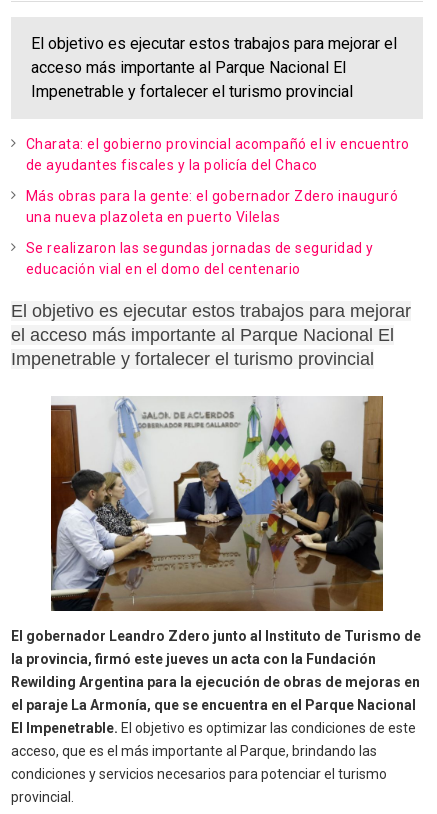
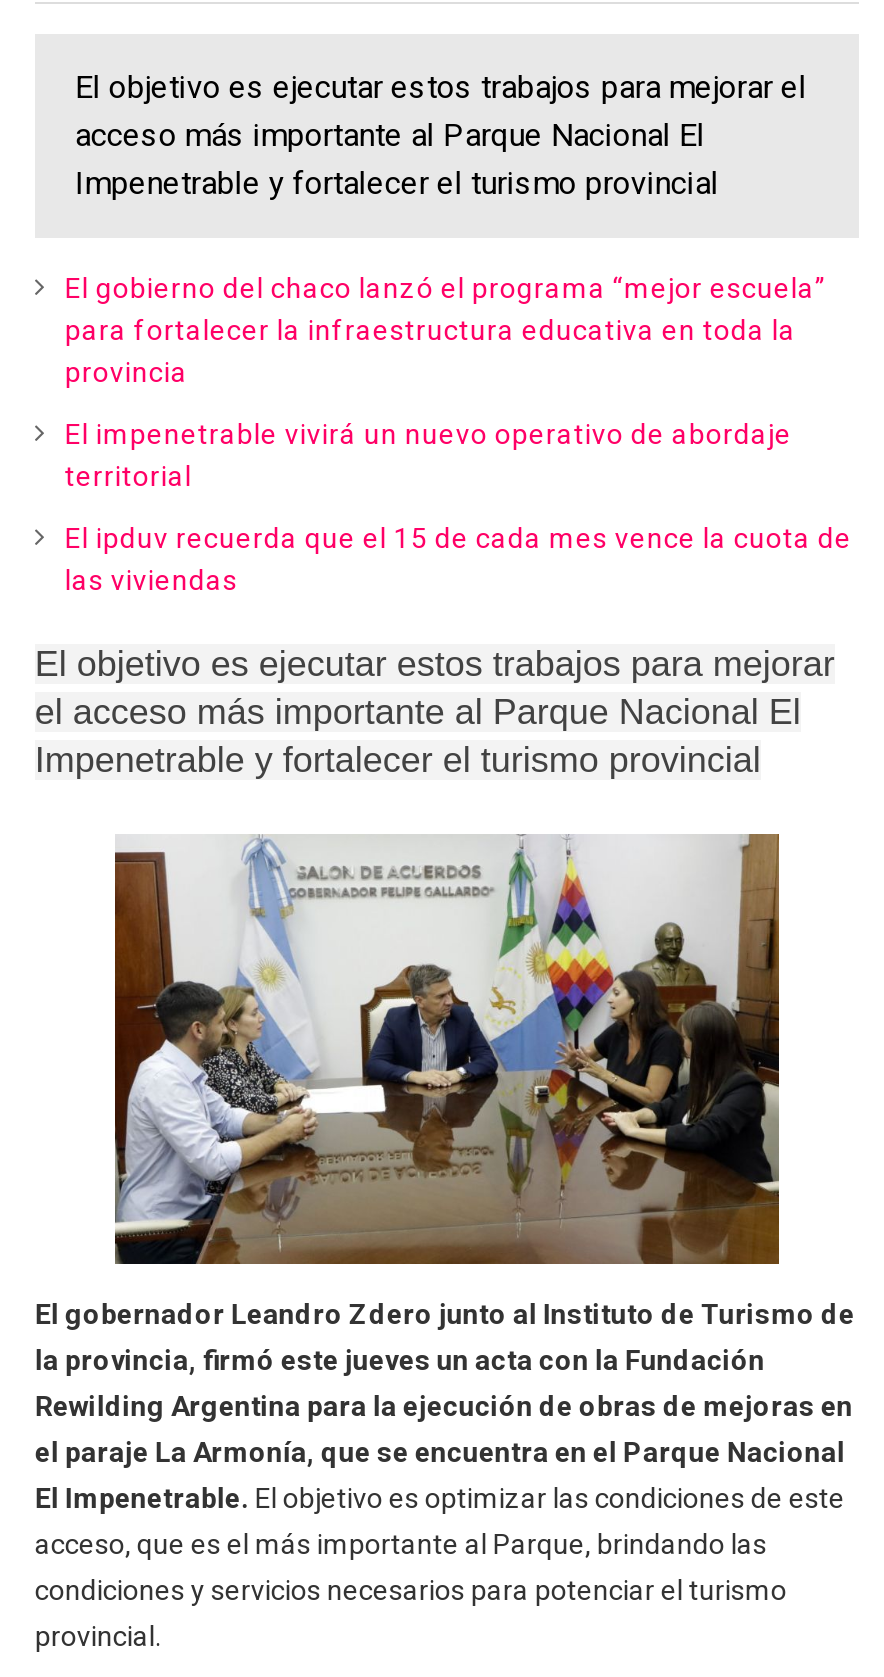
[26,136,410,173] Charata: el gobierno provincial acompañó el iv encuentro | de ayudantes fiscales y la policía del Chaco -> [65,272,826,388] El gobierno del chaco lanzó el programa “mejor escuela” | para fortalecer la infraestructura educativa en toda la | provincia
[26,188,398,225] Más obras para la gente: el gobernador Zdero inauguró | una nueva plazoleta en puerto Vilelas -> [65,418,792,492] El impenetrable vivirá un nuevo operativo de abordaje | territorial
[26,240,374,277] Se realizaron las segundas jornadas de seguridad y | educación vial en el domo del centenario -> [65,522,852,596] El ipduv recuerda que el 15 de cada mes vence la cuota de | las viviendas

